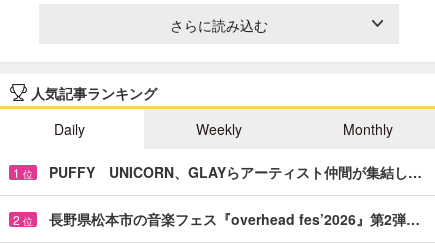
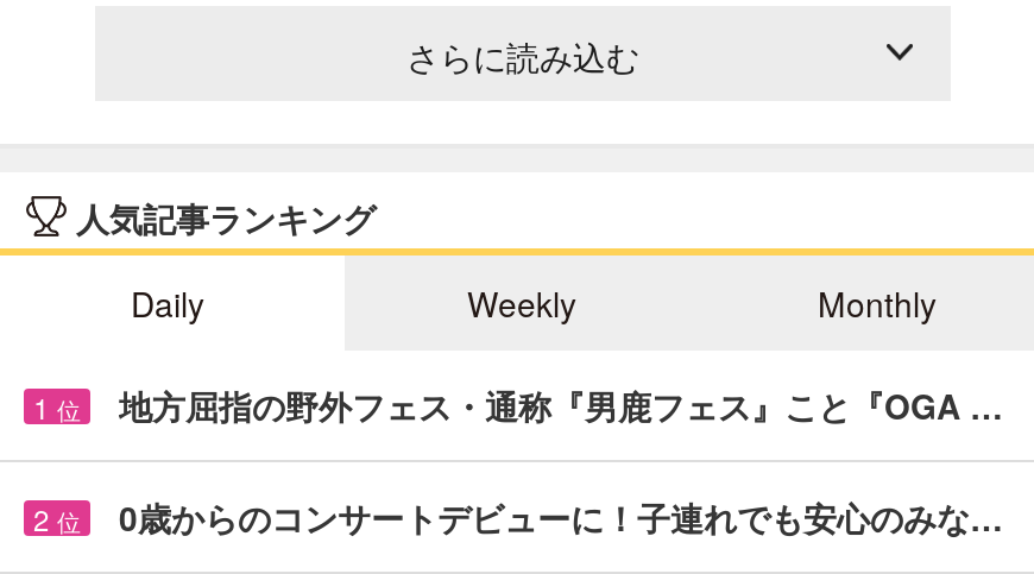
[49,162,422,182] PUFFY UNICORN、GLAYらアーティスト仲間が集結し… -> [119,381,1003,429] 地方屈指の野外フェス・通称『男鹿フェス』こと『OGA …
[49,209,420,229] 長野県松本市の音楽フェス『overhead fes’2026』第2弾… -> [119,493,1003,540] 0歳からのコンサートデビューに！子連れでも安心のみな…

